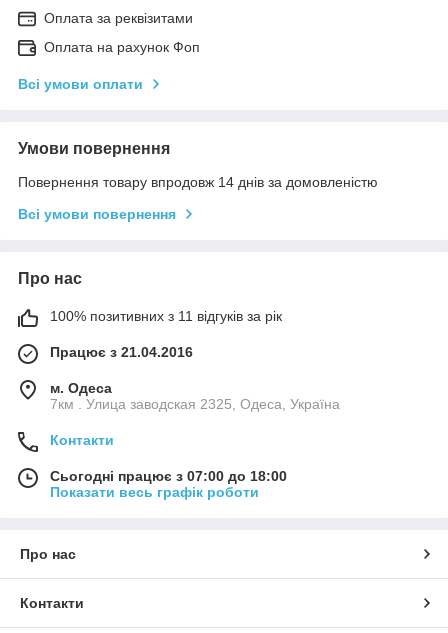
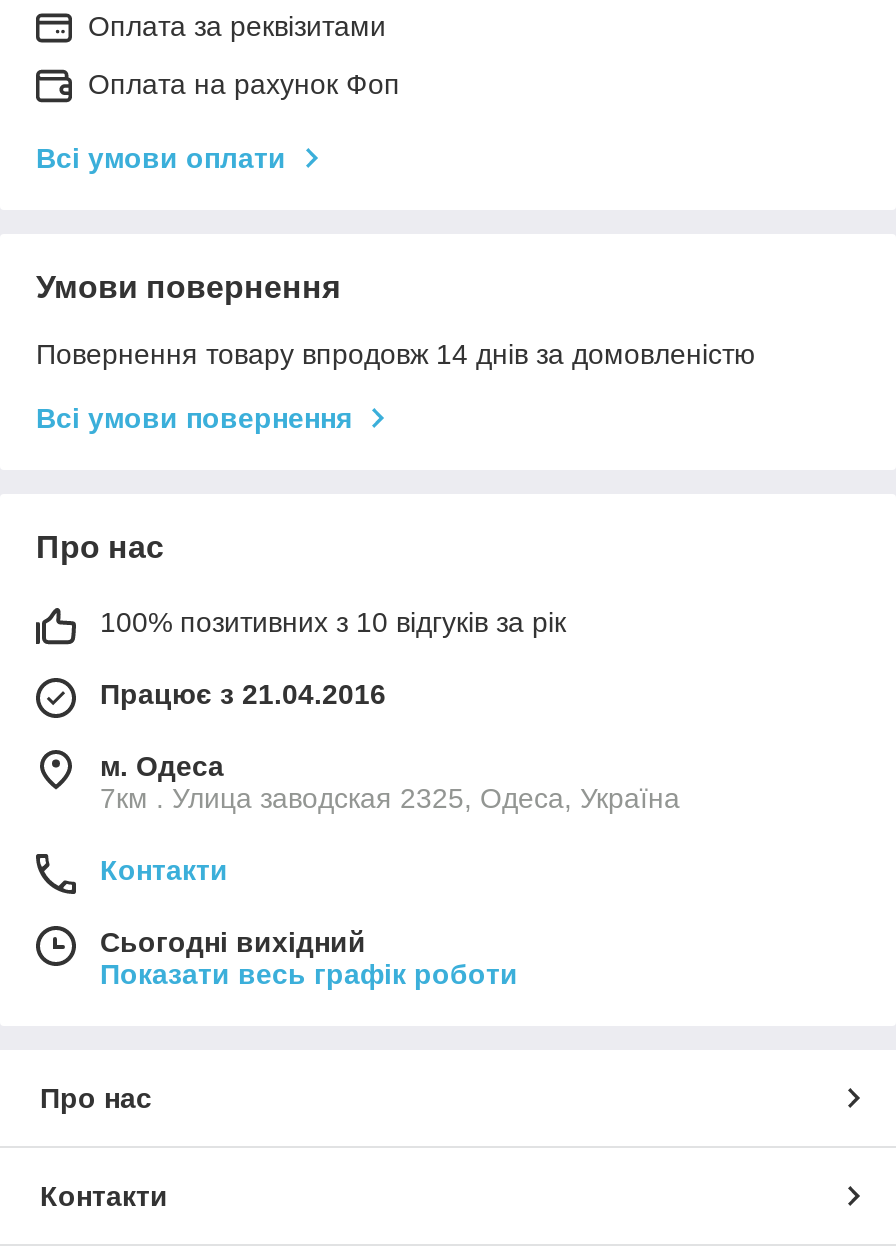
[50,308,282,324] 100% позитивних з 11 відгуків за рік -> [100,606,566,638] 100% позитивних з 10 відгуків за рік
[50,468,287,484] Сьогодні працює з 07:00 до 18:00 -> [100,926,366,958] Сьогодні вихідний

